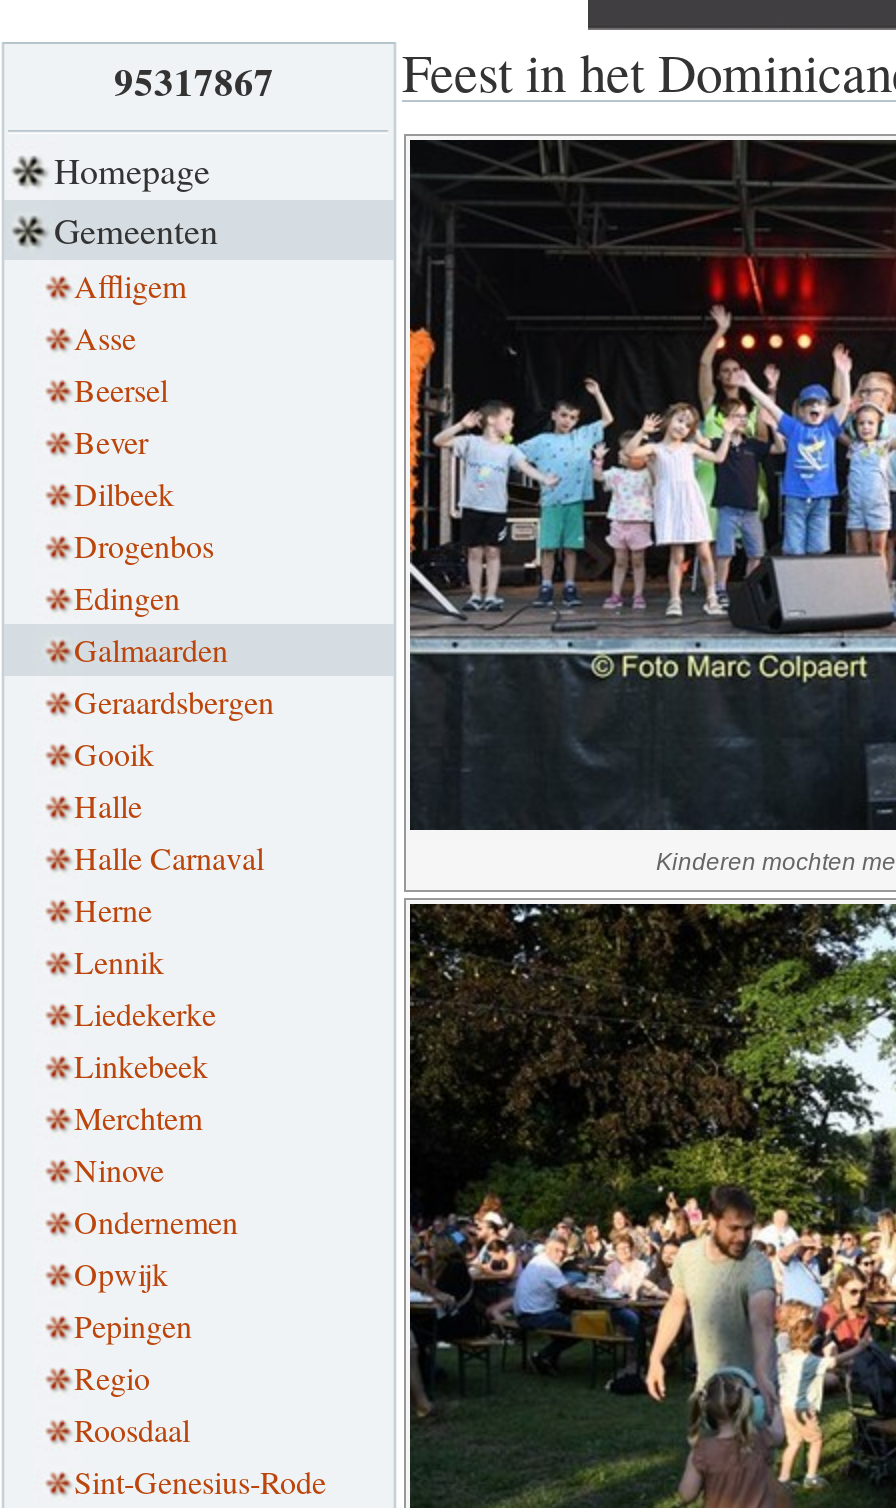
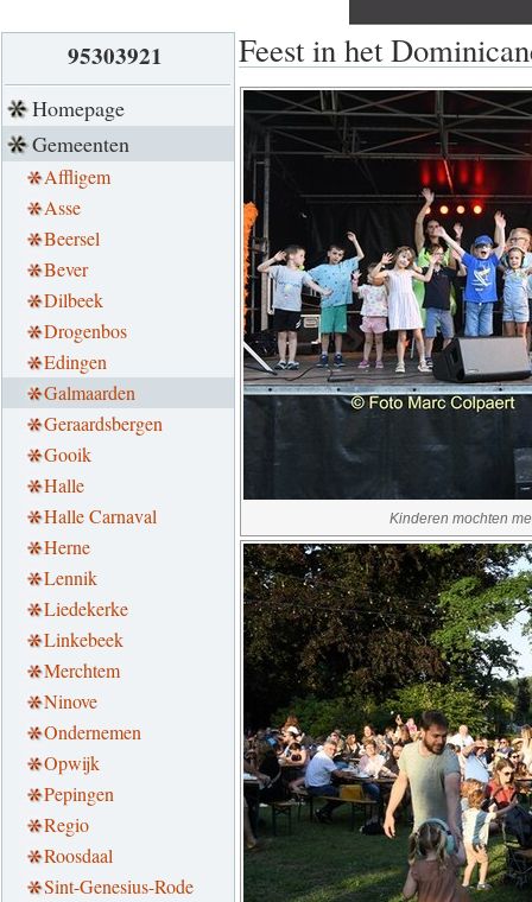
[114,54,274,108] 95317867 -> [68,39,163,71] 95303921

